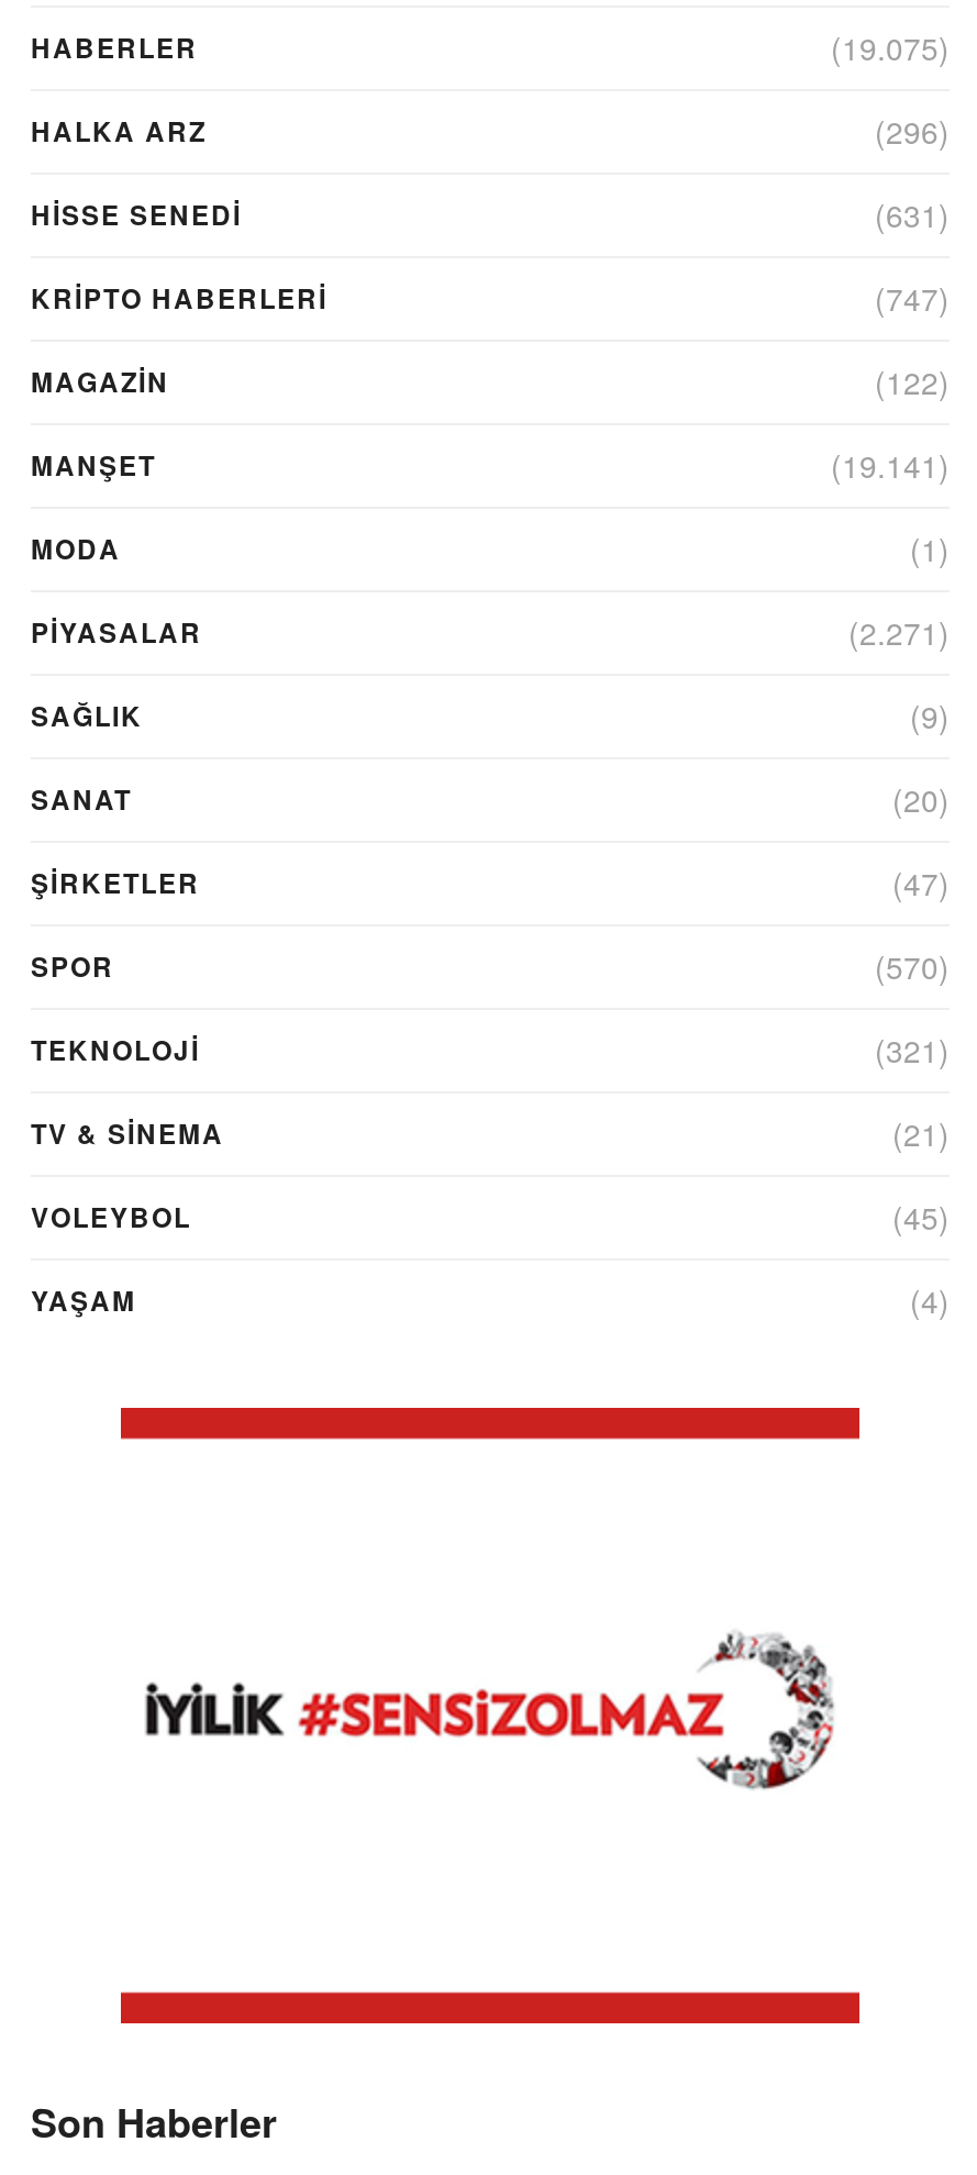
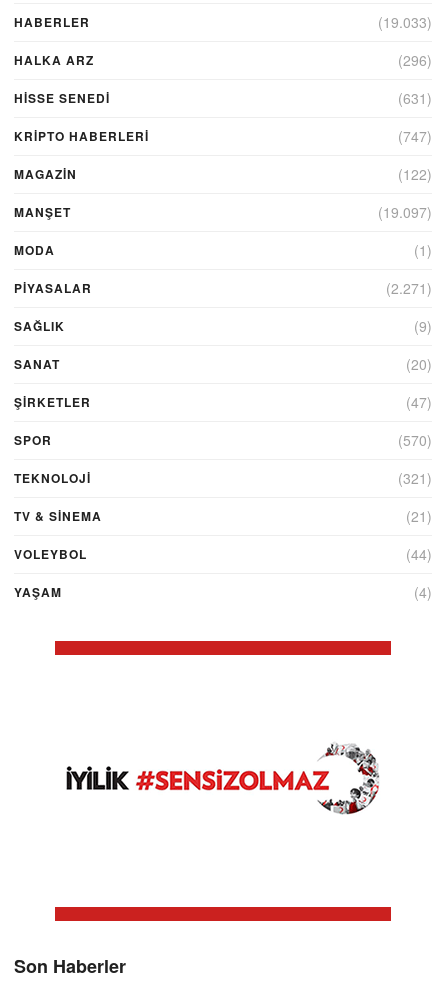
[831,24,950,68] (19.075) -> [378,11,432,31] (19.033)
[831,442,950,486] (19.141) -> [378,201,432,221] (19.097)
[892,1194,950,1238] (45) -> [406,543,432,563] (44)

